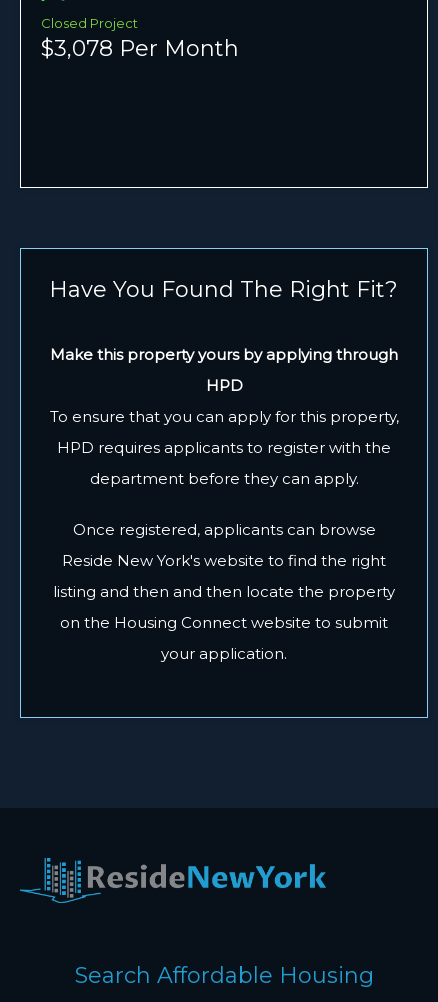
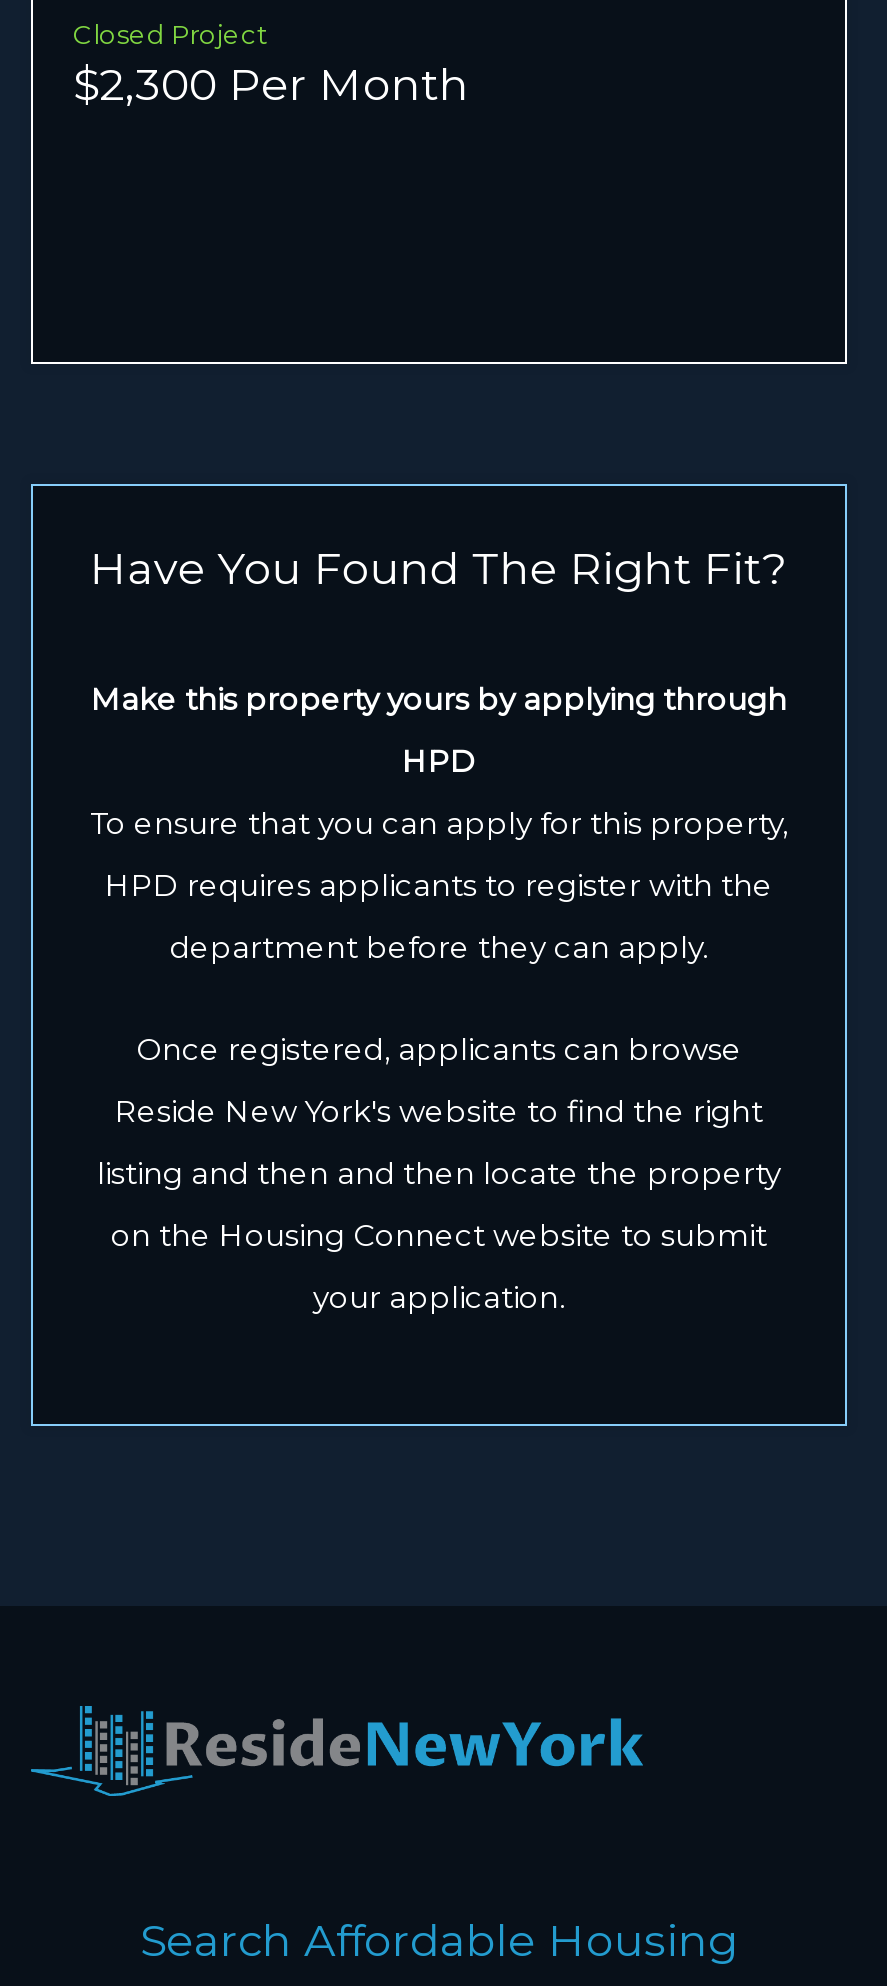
[41,35,239,62] $3,078 Per Month -> [73,59,469,113] $2,300 Per Month

